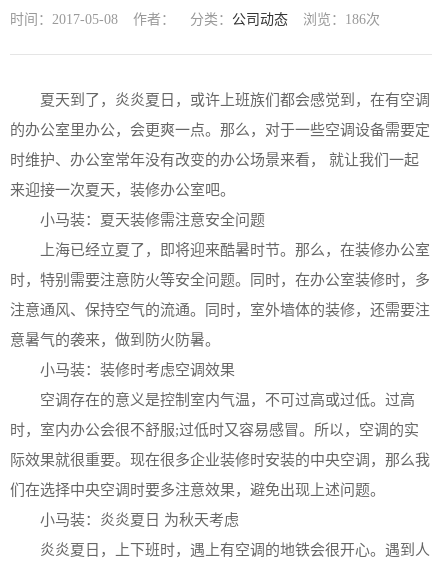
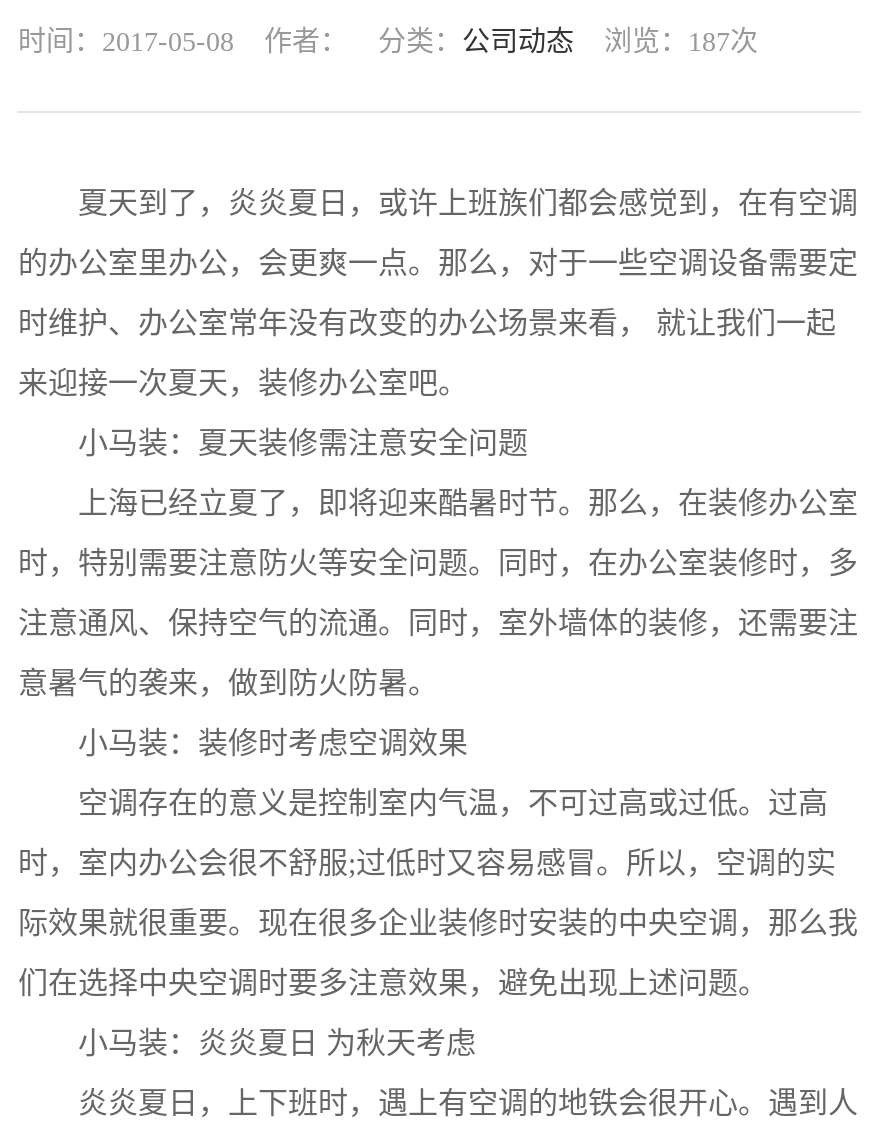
[10,12,380,27] 时间：2017-05-08 作者： 分类：公司动态 浏览：186次 -> [18,28,758,58] 时间：2017-05-08 作者： 分类：公司动态 浏览：187次

